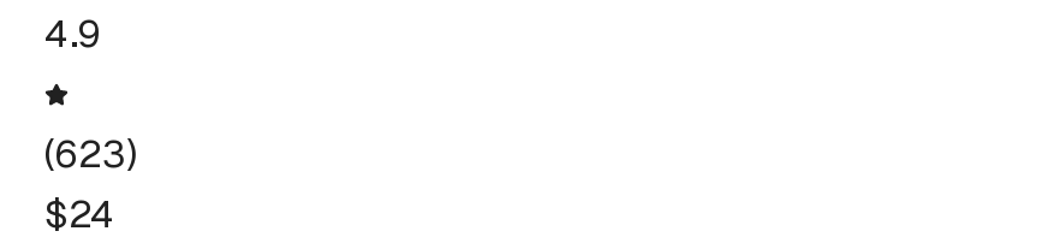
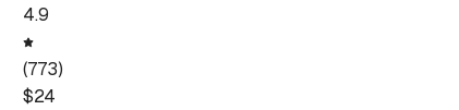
[44,128,138,179] (623) -> [23,58,63,81] (773)

